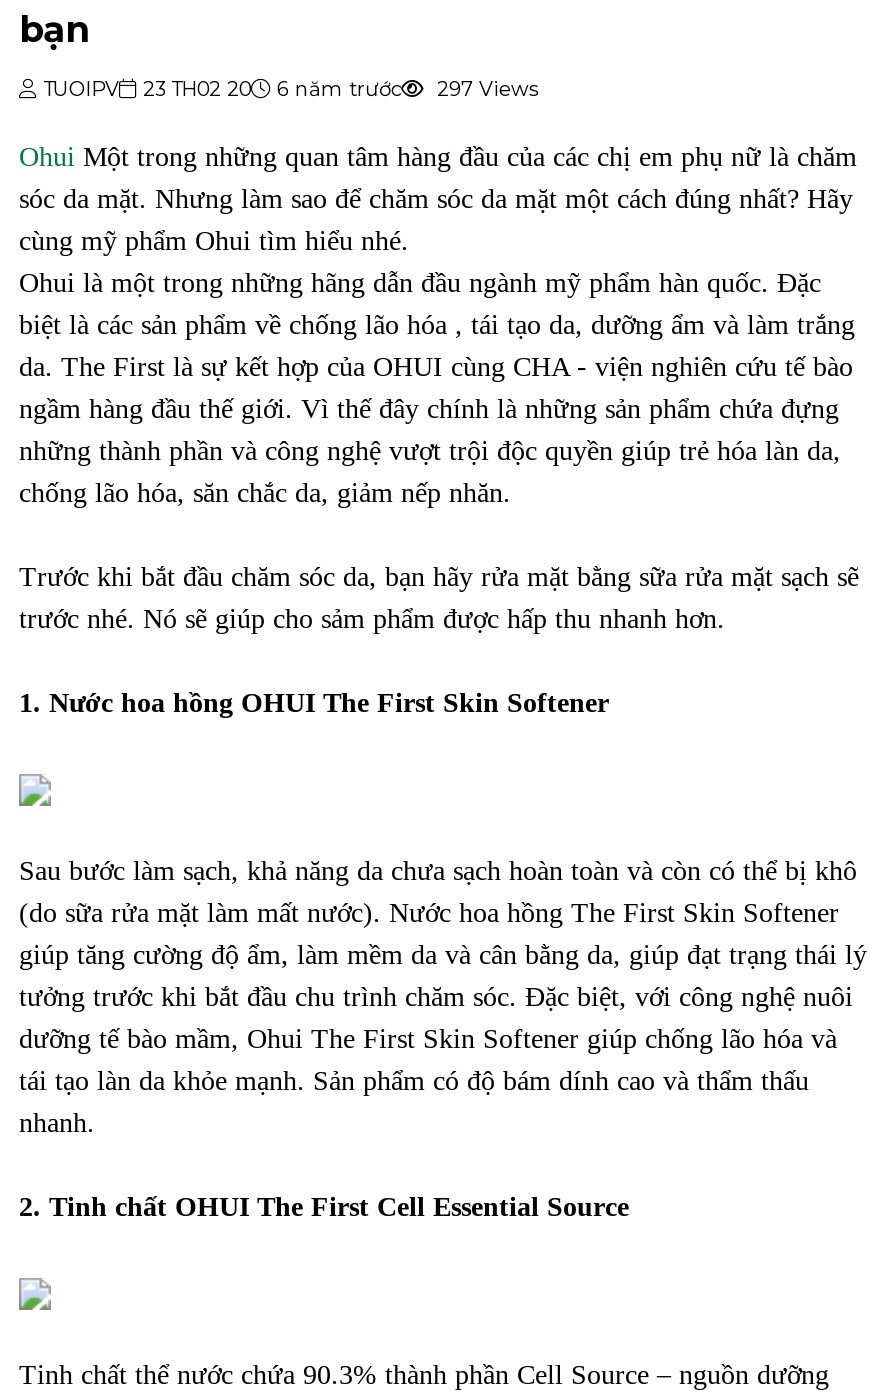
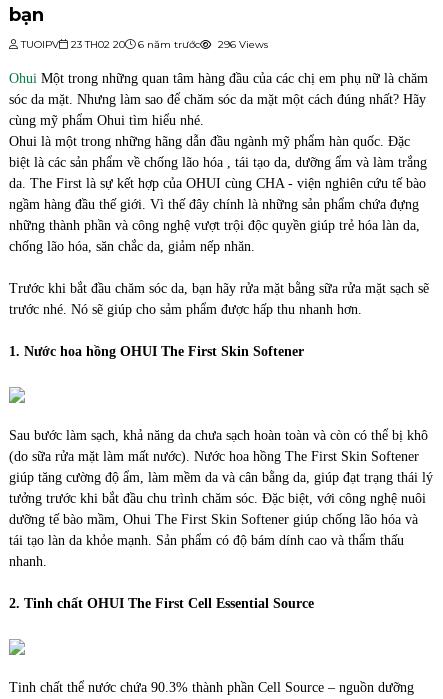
[431,76,537,102] 297 Views -> [215,38,268,51] 296 Views

